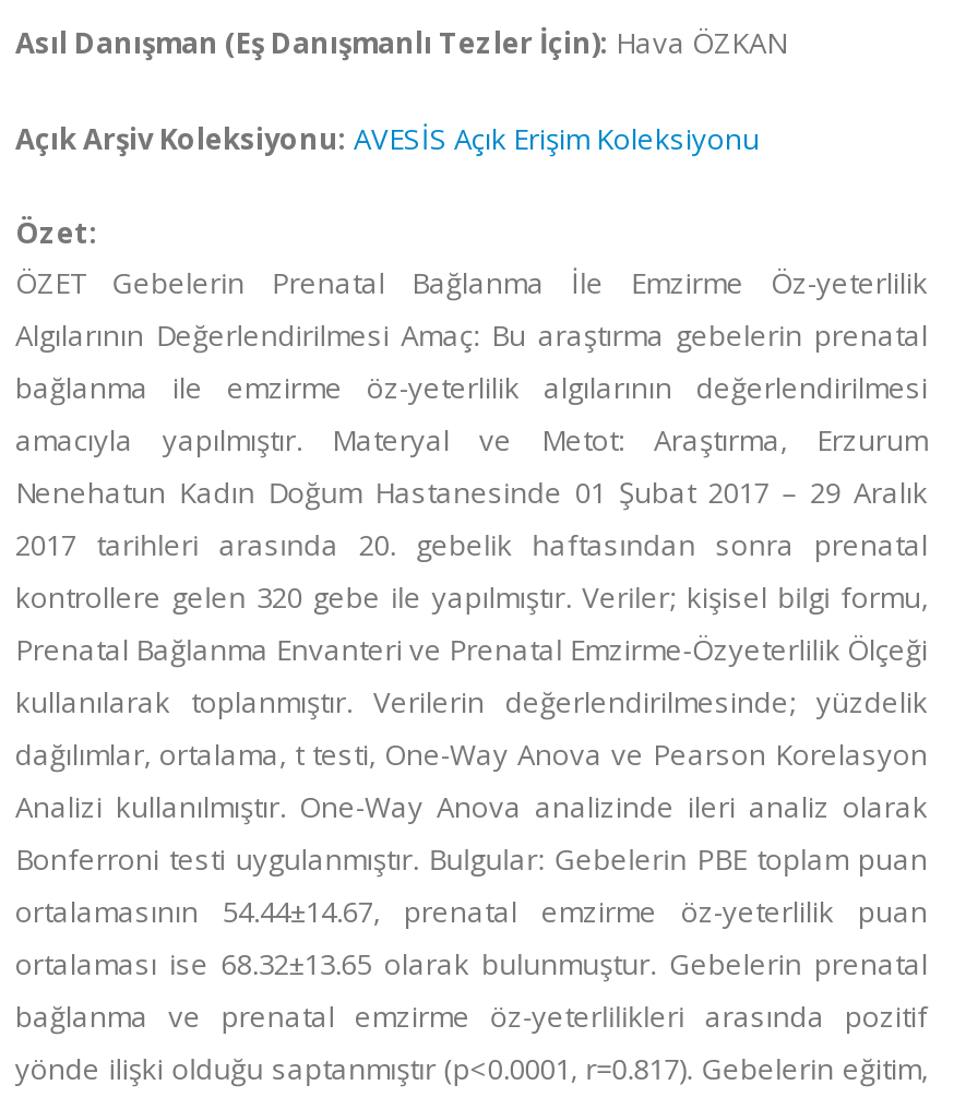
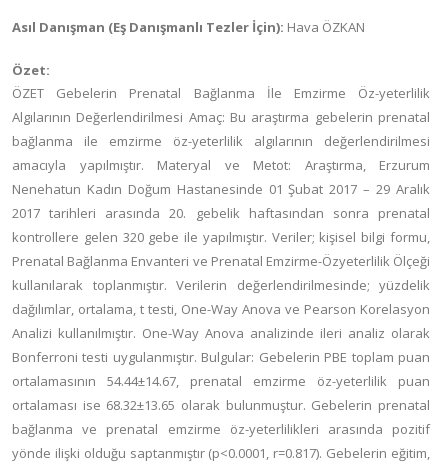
[15,119,760,158] Açık Arşiv Koleksiyonu: AVESİS Açık Erişim Koleksiyonu -> none

